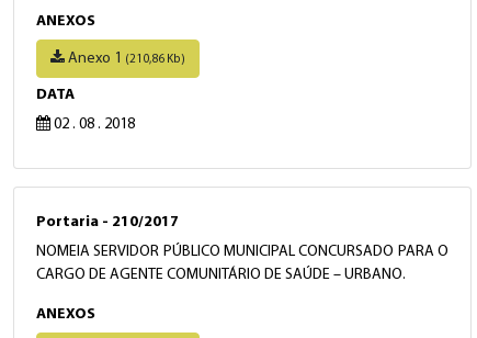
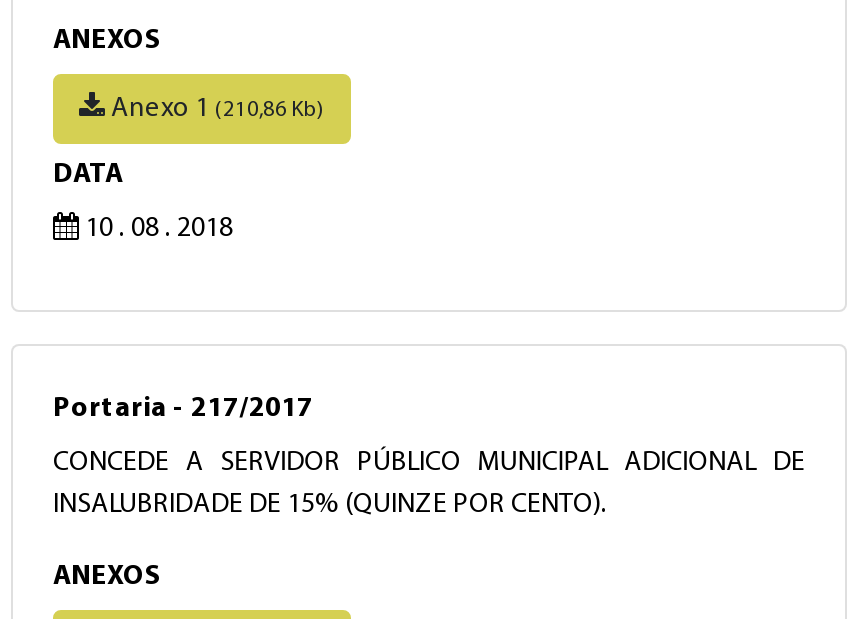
[50,116,135,133] 02 . 08 . 2018 -> [79,215,233,245] 10 . 08 . 2018
[36,215,179,231] Portaria - 210/2017 -> [53,394,313,424] Portaria - 217/2017
[36,244,448,284] NOMEIA SERVIDOR PÚBLICO MUNICIPAL CONCURSADO PARA O | CARGO DE AGENTE COMUNITÁRIO DE SAÚDE – URBANO. -> [53,448,805,520] CONCEDE A SERVIDOR PÚBLICO MUNICIPAL ADICIONAL DE | INSALUBRIDADE DE 15% (QUINZE POR CENTO).

